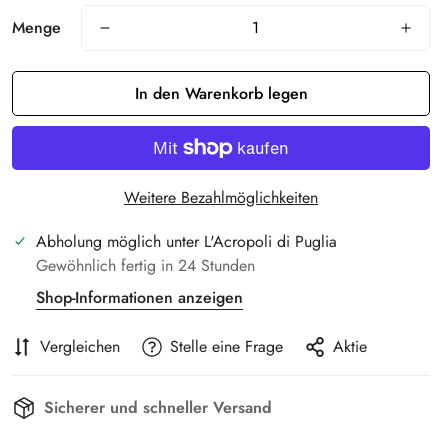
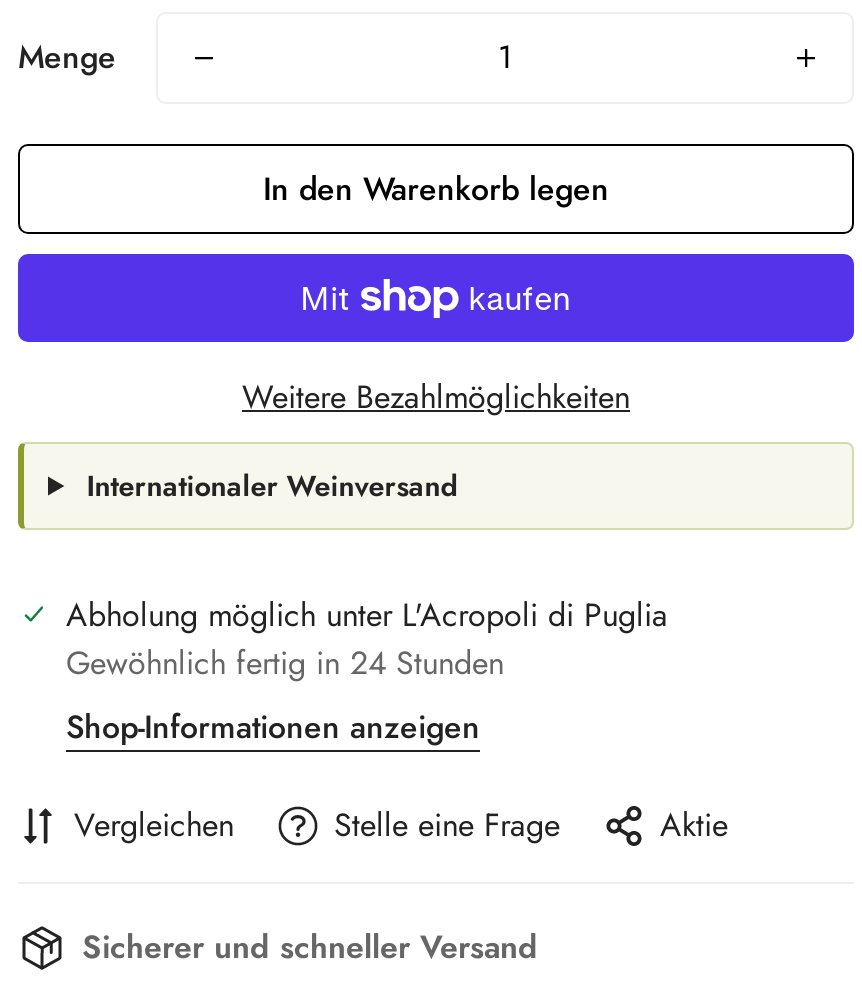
none -> [78,466,458,506] Internationaler Weinversand

